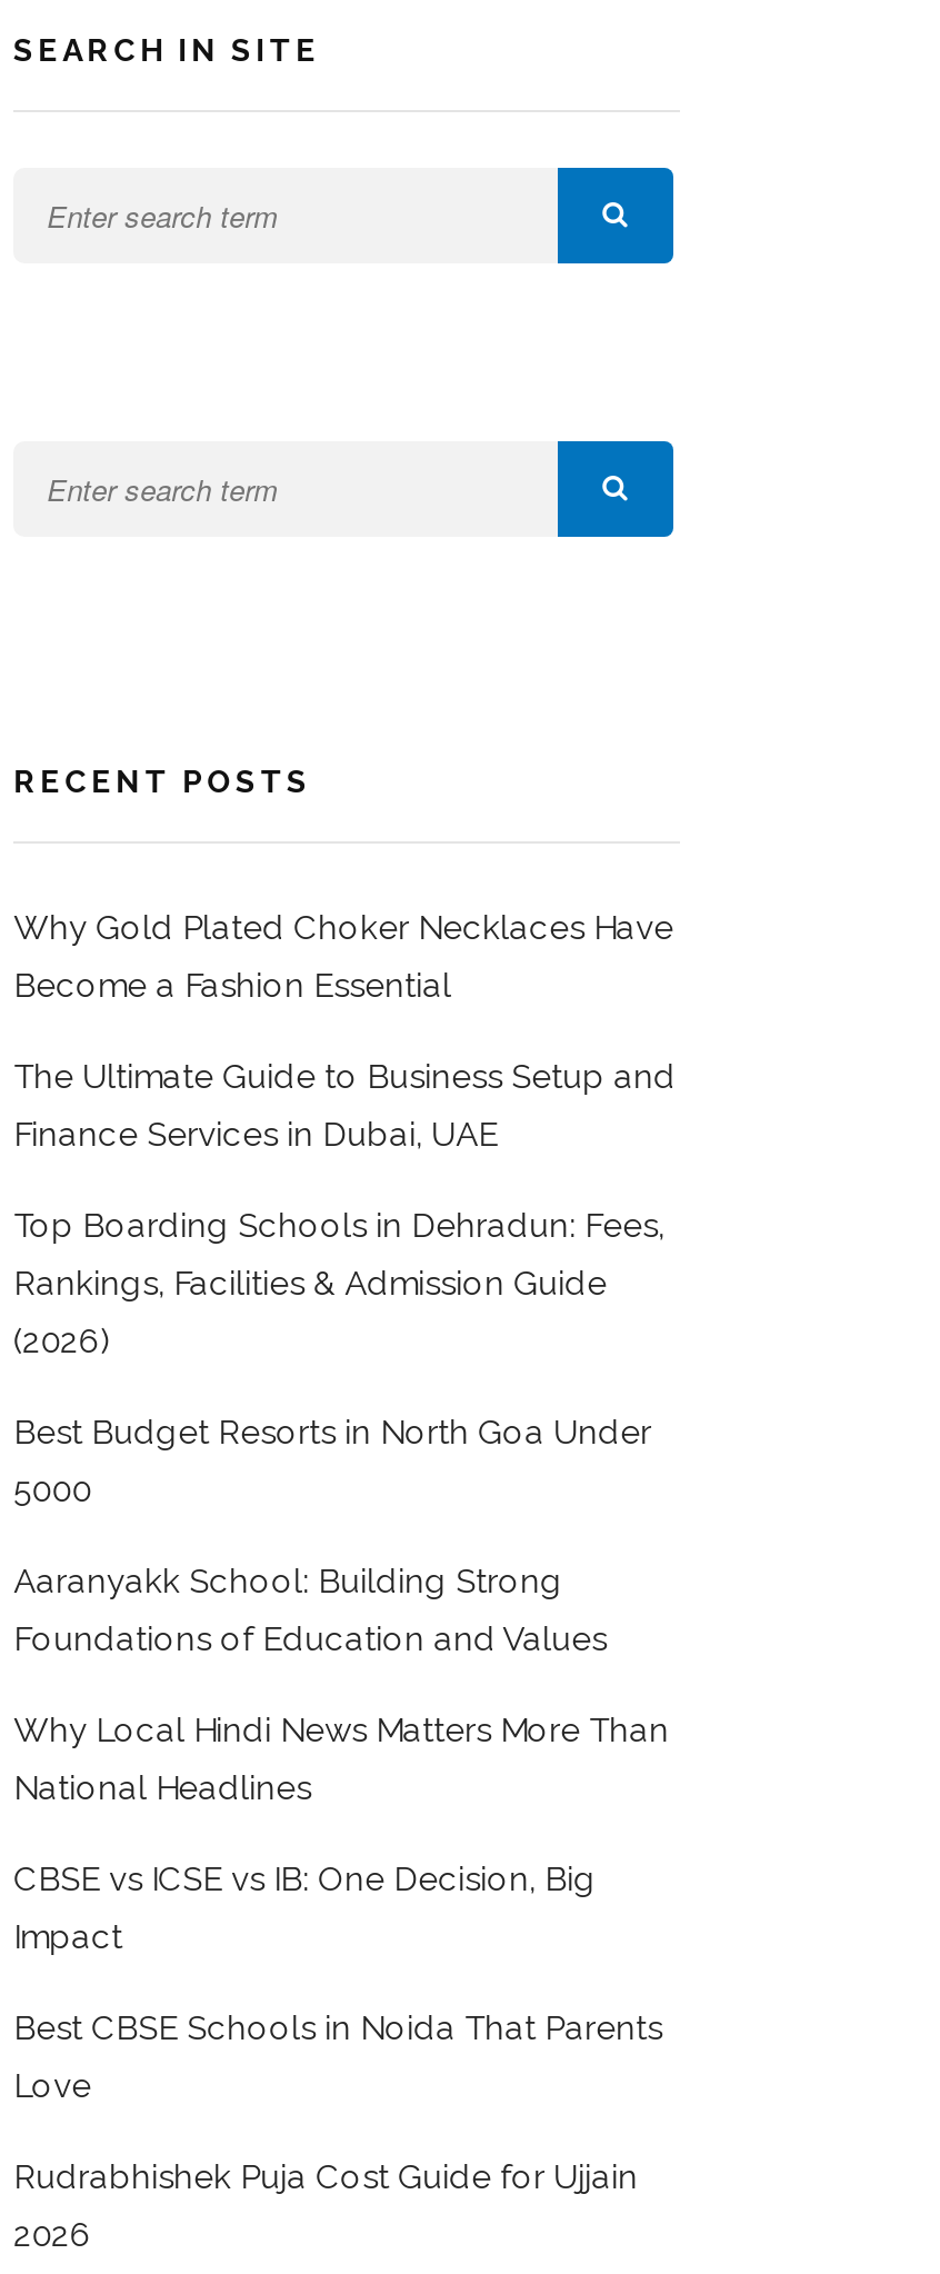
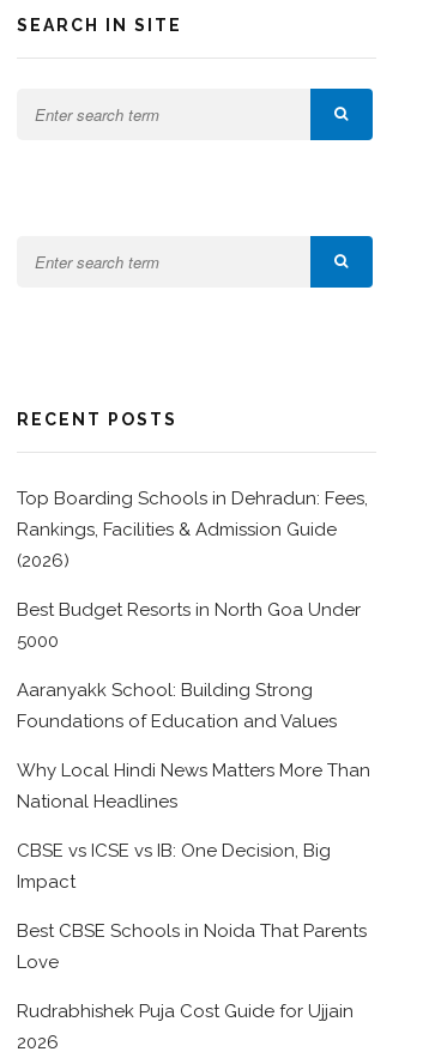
[14,908,676,1155] Why Gold Plated Choker Necklaces Have | Become a Fashion Essential | The Ultimate Guide to Business Setup and | Finance Services in Dubai, UAE -> none

